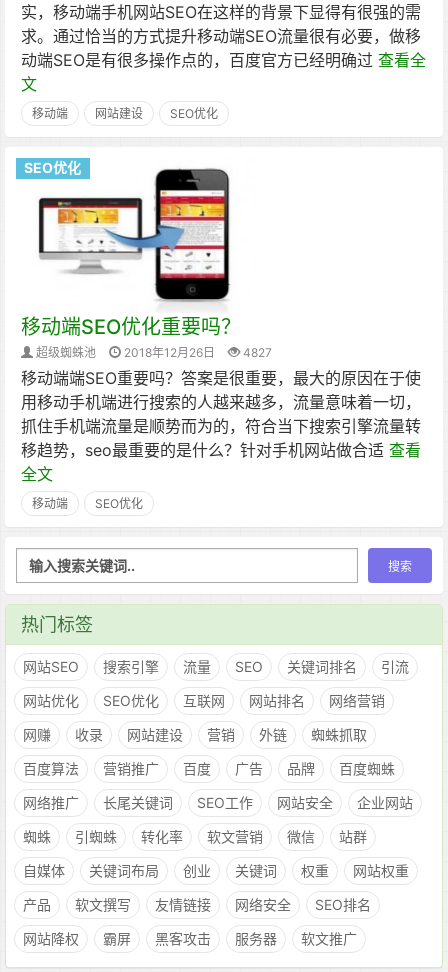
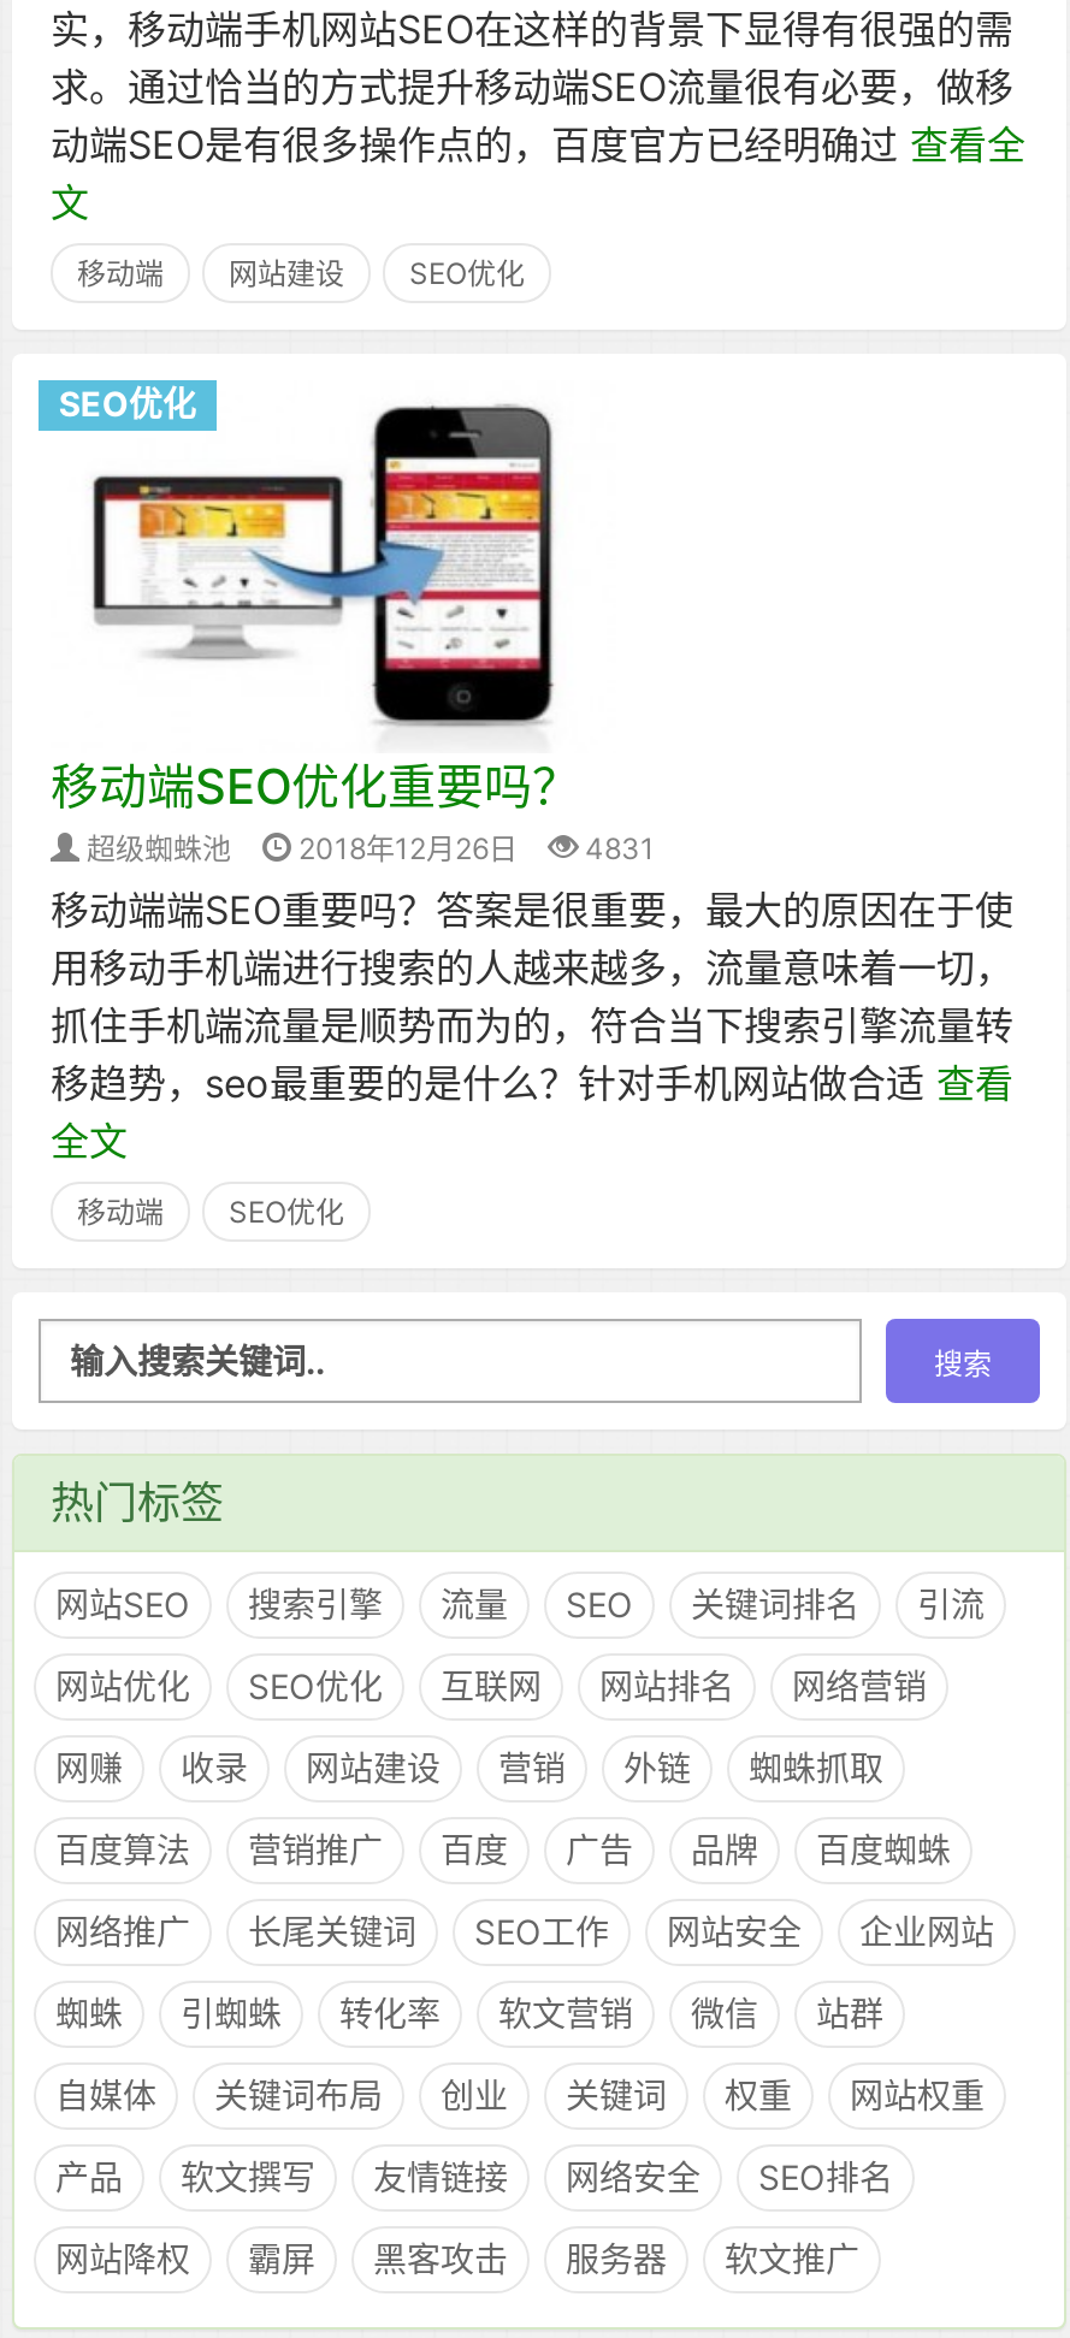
[36,345,272,360] 超级蜘蛛池 2018年12月26日 4827 -> [87,830,655,866] 超级蜘蛛池 2018年12月26日 4831

